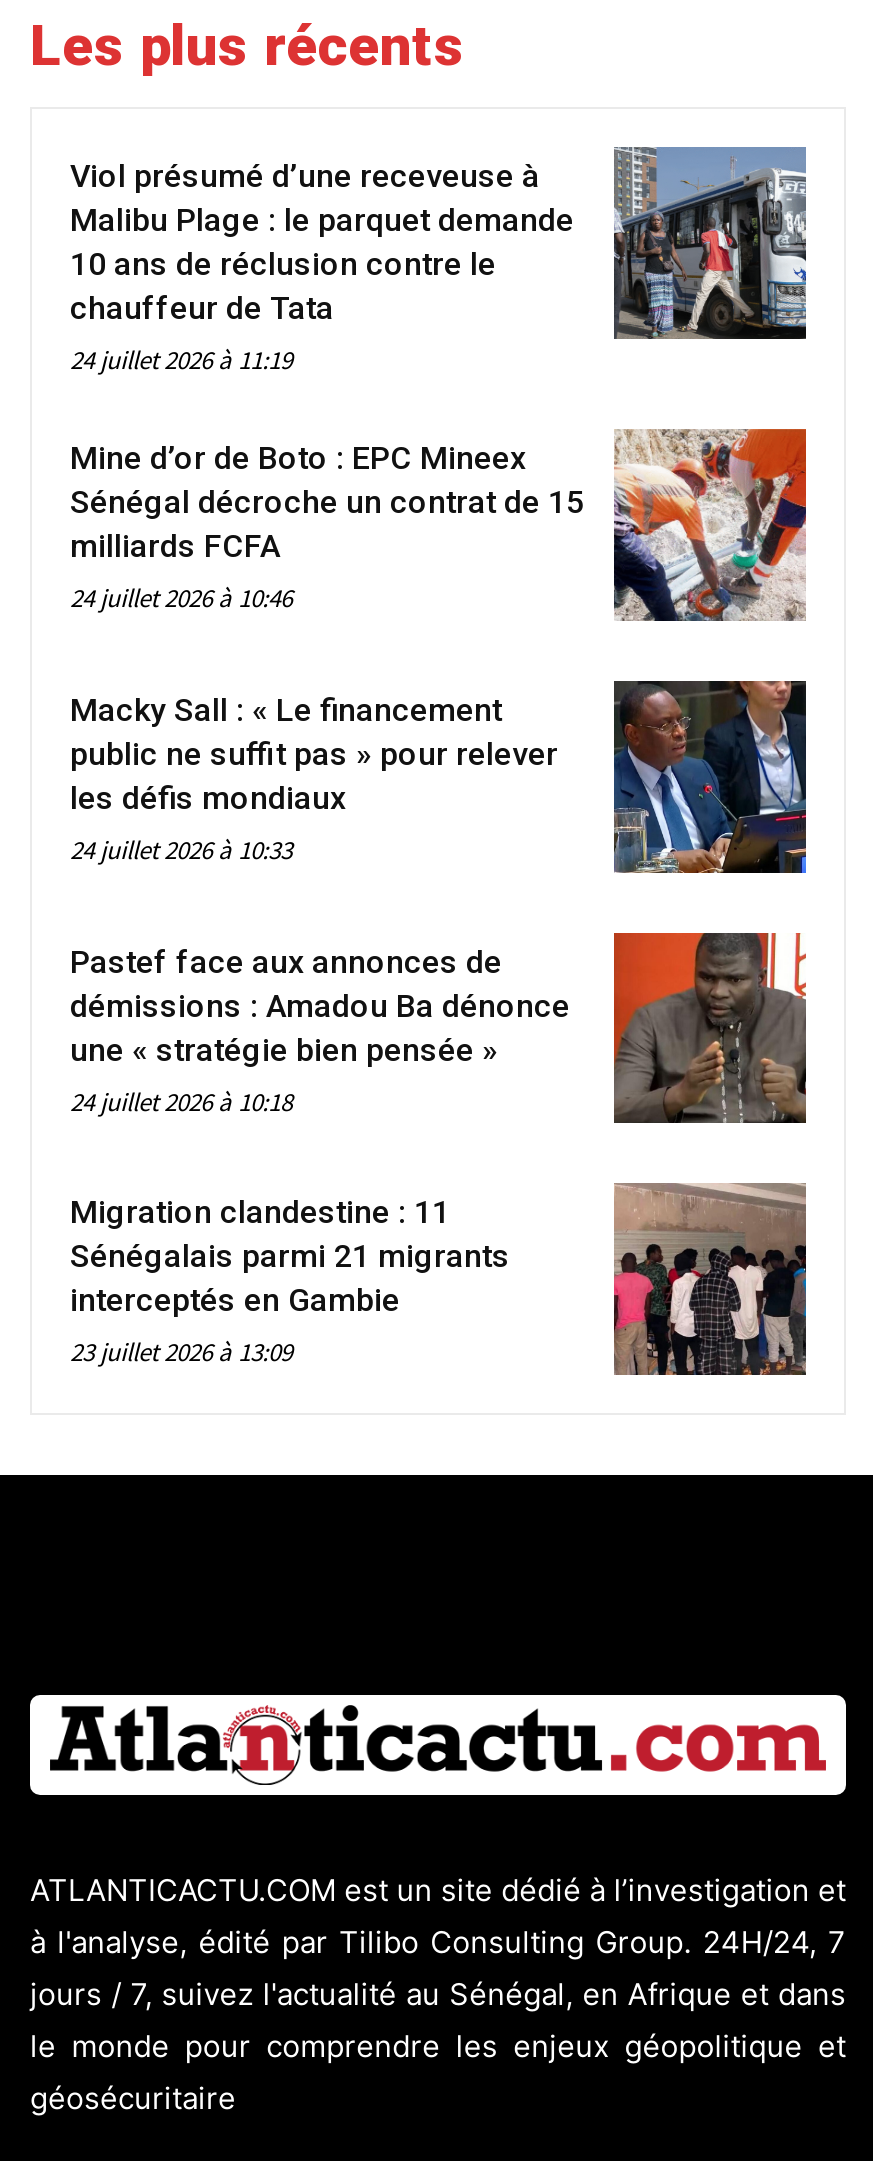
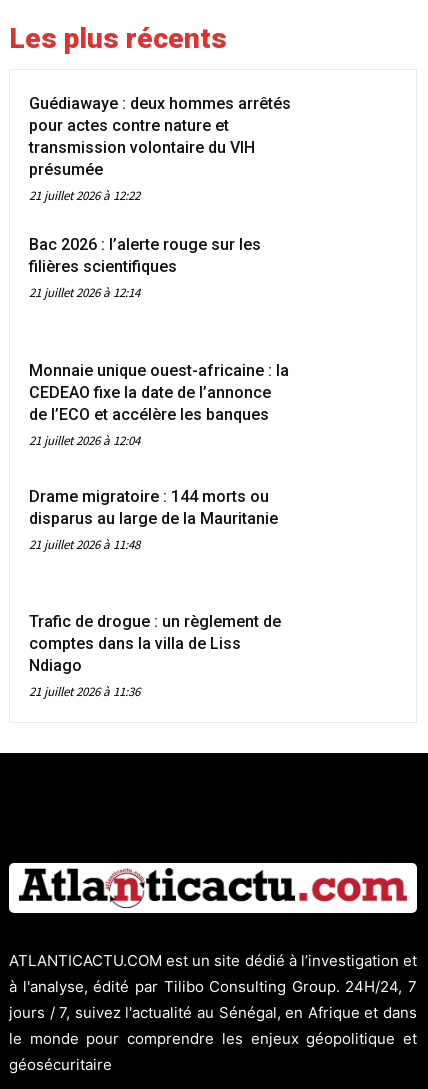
[612,145,808,341] [image] -> none
[70,158,574,378] Viol présumé d’une receveuse à | Malibu Plage : le parquet demande | 10 ans de réclusion contre le | chauffeur de Tata | 24 juillet 2026 à 11:19 -> [29,94,291,204] Guédiawaye : deux hommes arrêtés | pour actes contre nature et | transmission volontaire du VIH | présumée | 21 juillet 2026 à 12:22
[612,427,808,623] [image] -> none
[70,440,584,616] Mine d’or de Boto : EPC Mineex | Sénégal décroche un contrat de 15 | milliards FCFA | 24 juillet 2026 à 10:46 -> [29,235,261,301] Bac 2026 : l’alerte rouge sur les | filières scientifiques | 21 juillet 2026 à 12:14
[612,679,808,875] [image] -> none
[70,691,558,867] Macky Sall : « Le financement | public ne suffit pas » pour relever | les défis mondiaux | 24 juillet 2026 à 10:33 -> [29,361,289,449] Monnaie unique ouest-africaine : la | CEDEAO fixe la date de l’annonce | de l’ECO et accélère les banques | 21 juillet 2026 à 12:04
[70,942,570,1118] Pastef face aux annonces de | démissions : Amadou Ba dénonce | une « stratégie bien pensée » | 24 juillet 2026 à 10:18 -> [29,487,278,553] Drame migratoire : 144 morts ou | disparus au large de la Mauritanie | 21 juillet 2026 à 11:48
[612,931,808,1125] [image] -> none
[612,1181,808,1377] [image] -> none
[70,1194,510,1370] Migration clandestine : 11 | Sénégalais parmi 21 migrants | interceptés en Gambie | 23 juillet 2026 à 13:09 -> [29,612,281,700] Trafic de drogue : un règlement de | comptes dans la villa de Liss | Ndiago | 21 juillet 2026 à 11:36

